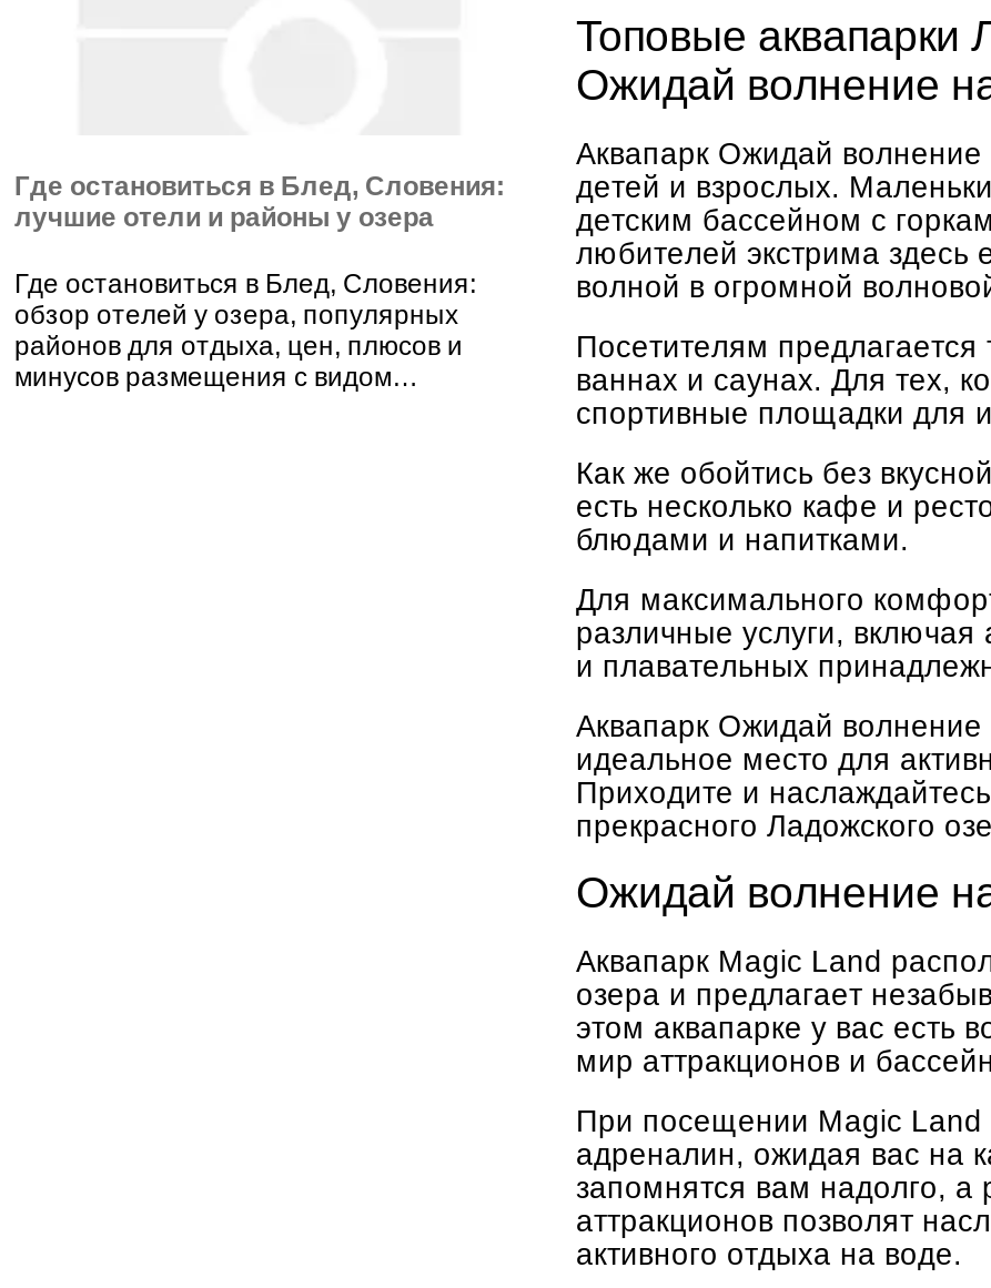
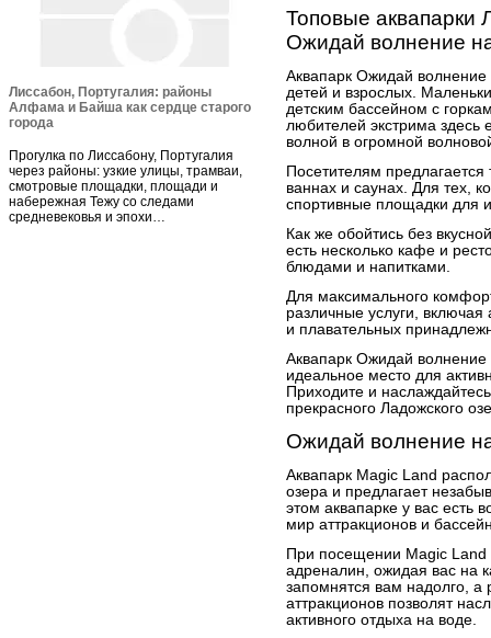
[14,171,505,233] Где остановиться в Блед, Словения: | лучшие отели и районы у озера -> [9,84,251,130] Лиссабон, Португалия: районы | Алфама и Байша как сердце старого | города
[14,268,476,393] Где остановиться в Блед, Словения: | обзор отелей у озера, популярных | районов для отдыха, цен, плюсов и | минусов размещения с видом… -> [9,148,242,225] Прогулка по Лиссабону, Португалия | через районы: узкие улицы, трамваи, | смотровые площадки, площади и | набережная Тежу со следами | средневековья и эпохи…

